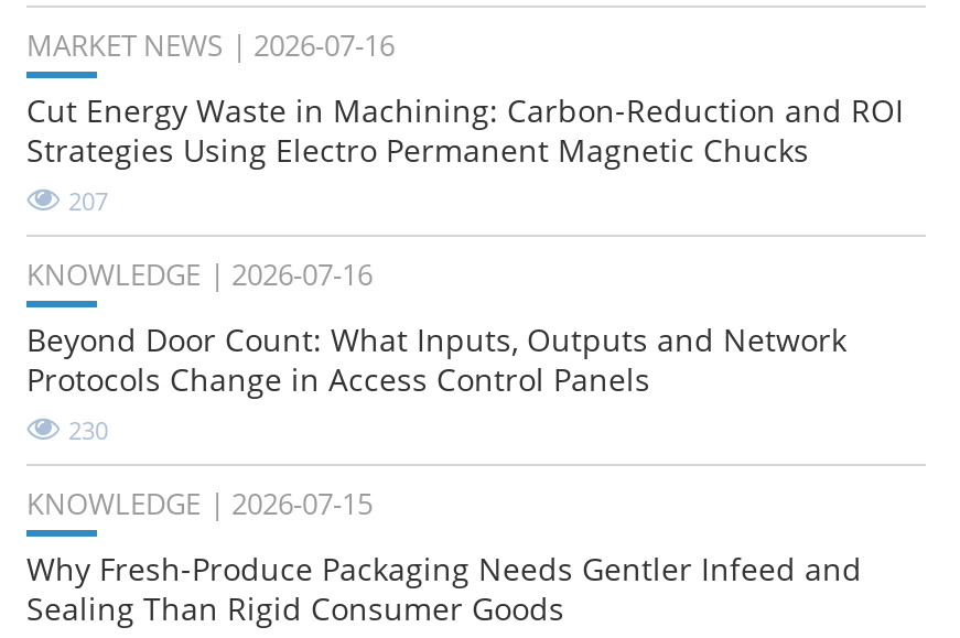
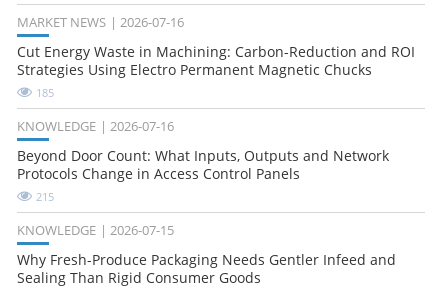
[68,184,108,217] 207 -> [36,85,54,100] 185
[68,413,108,446] 230 -> [36,189,54,204] 215

